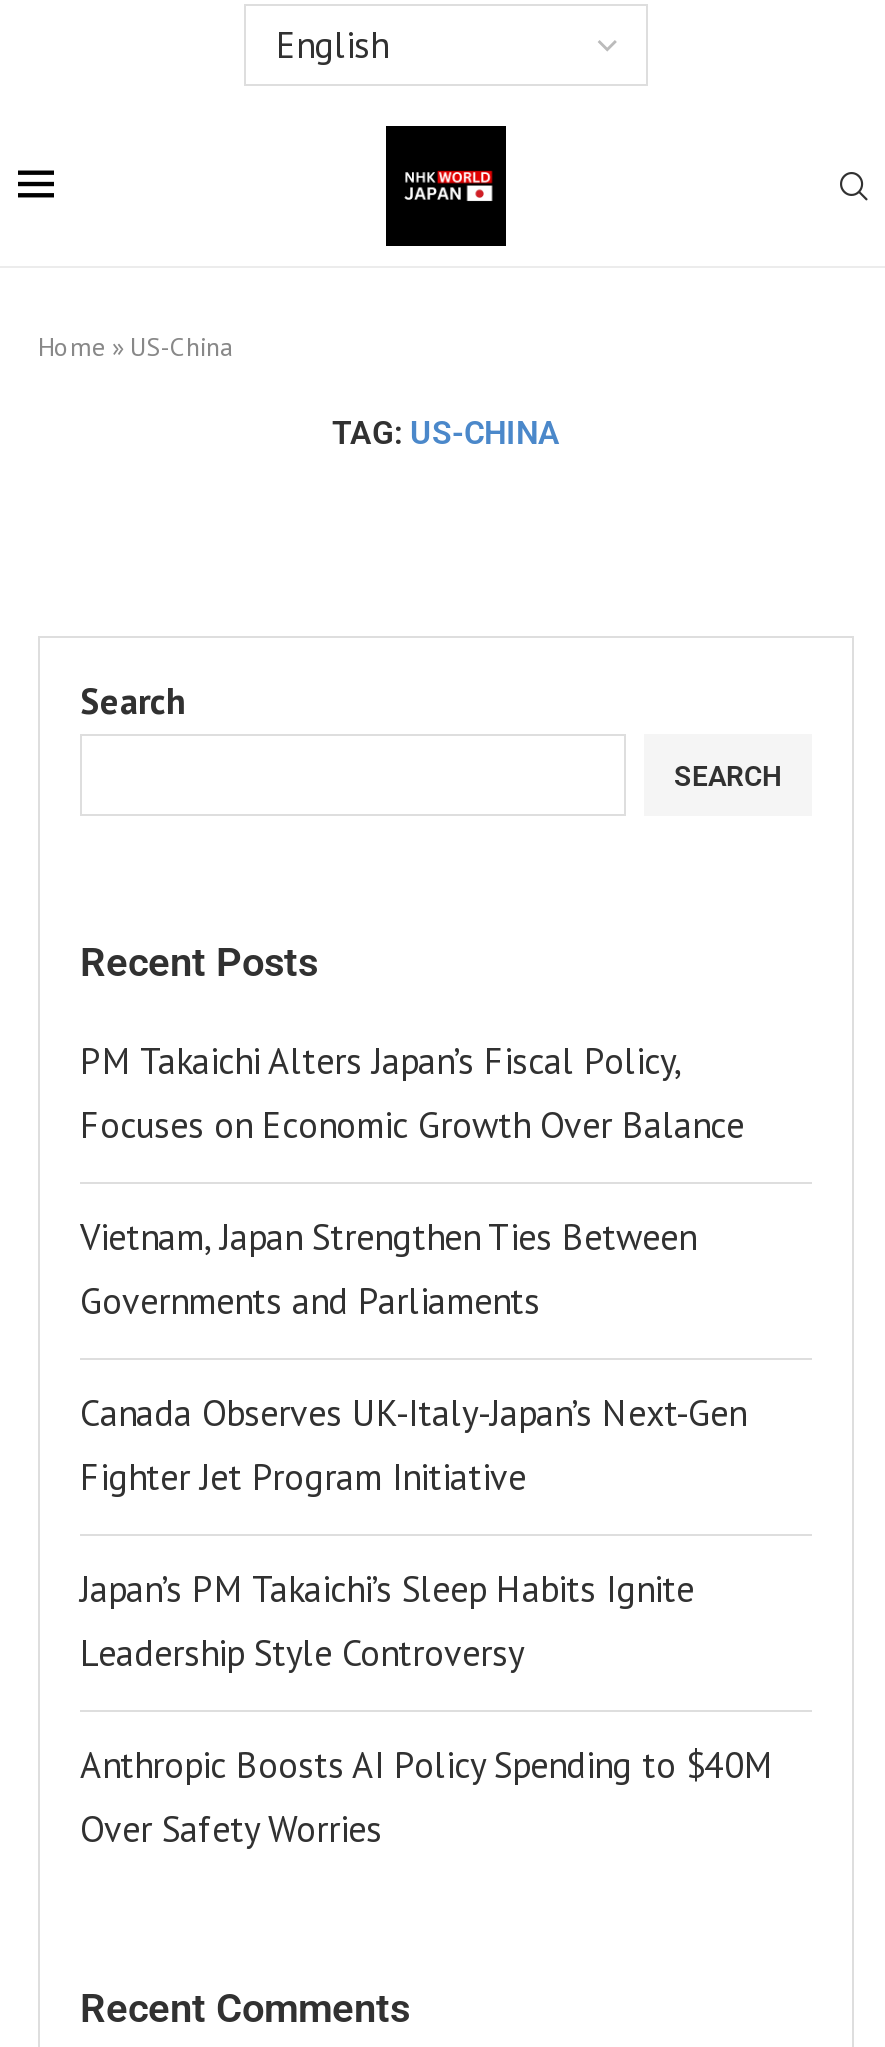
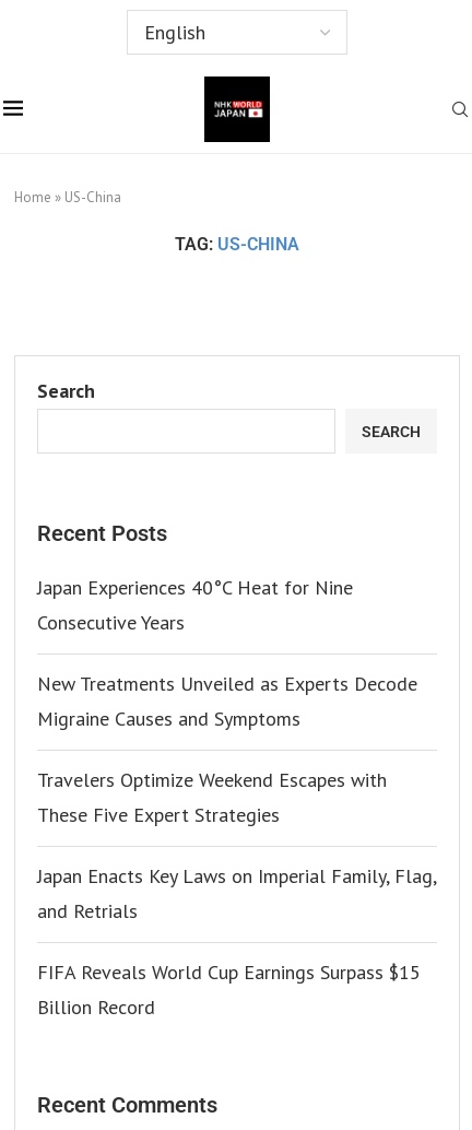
[80,1038,744,1148] PM Takaichi Alters Japan’s Fiscal Policy, | Focuses on Economic Growth Over Balance -> [37,575,353,635] Japan Experiences 40°C Heat for Nine | Consecutive Years
[80,1214,696,1324] Vietnam, Japan Strengthen Ties Between | Governments and Parliaments -> [37,671,417,731] New Treatments Unveiled as Experts Decode | Migraine Causes and Symptoms
[80,1390,746,1500] Canada Observes UK-Italy-Japan’s Next-Gen | Fighter Jet Program Initiative -> [37,767,387,827] Travelers Optimize Weekend Escapes with | These Five Expert Strategies
[80,1566,694,1676] Japan’s PM Takaichi’s Sleep Habits Ignite | Leadership Style Controversy -> [37,863,436,923] Japan Enacts Key Laws on Imperial Family, Flag, | and Retrials
[80,1742,774,1852] Anthropic Boosts AI Policy Spending to $40M | Over Safety Worries -> [37,960,421,1020] FIFA Reveals World Cup Earnings Surpass $15 | Billion Record

